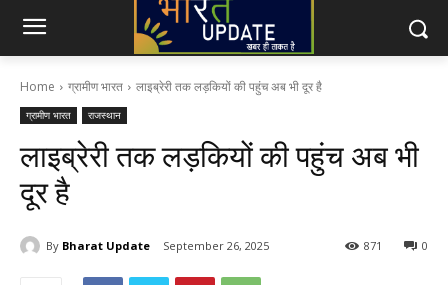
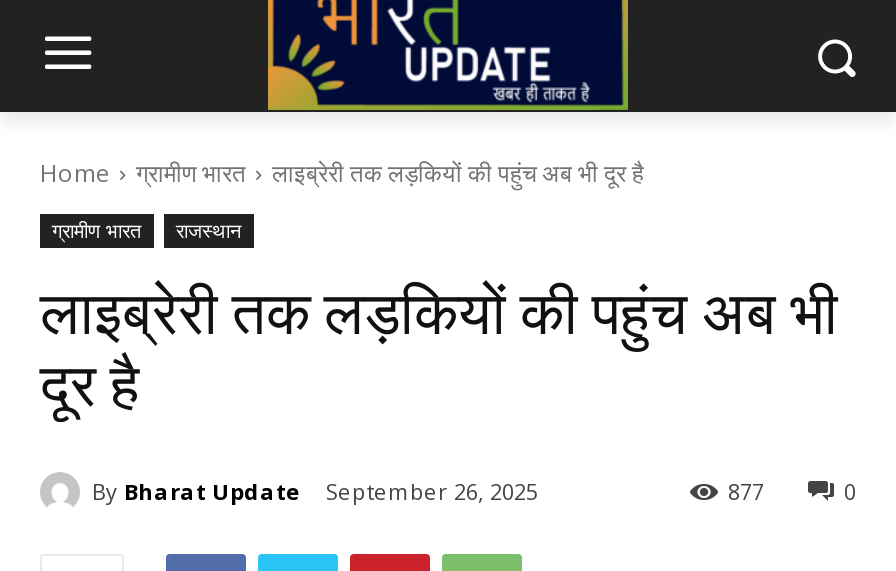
[364,238,382,253] 871 -> [728,476,764,506] 877

